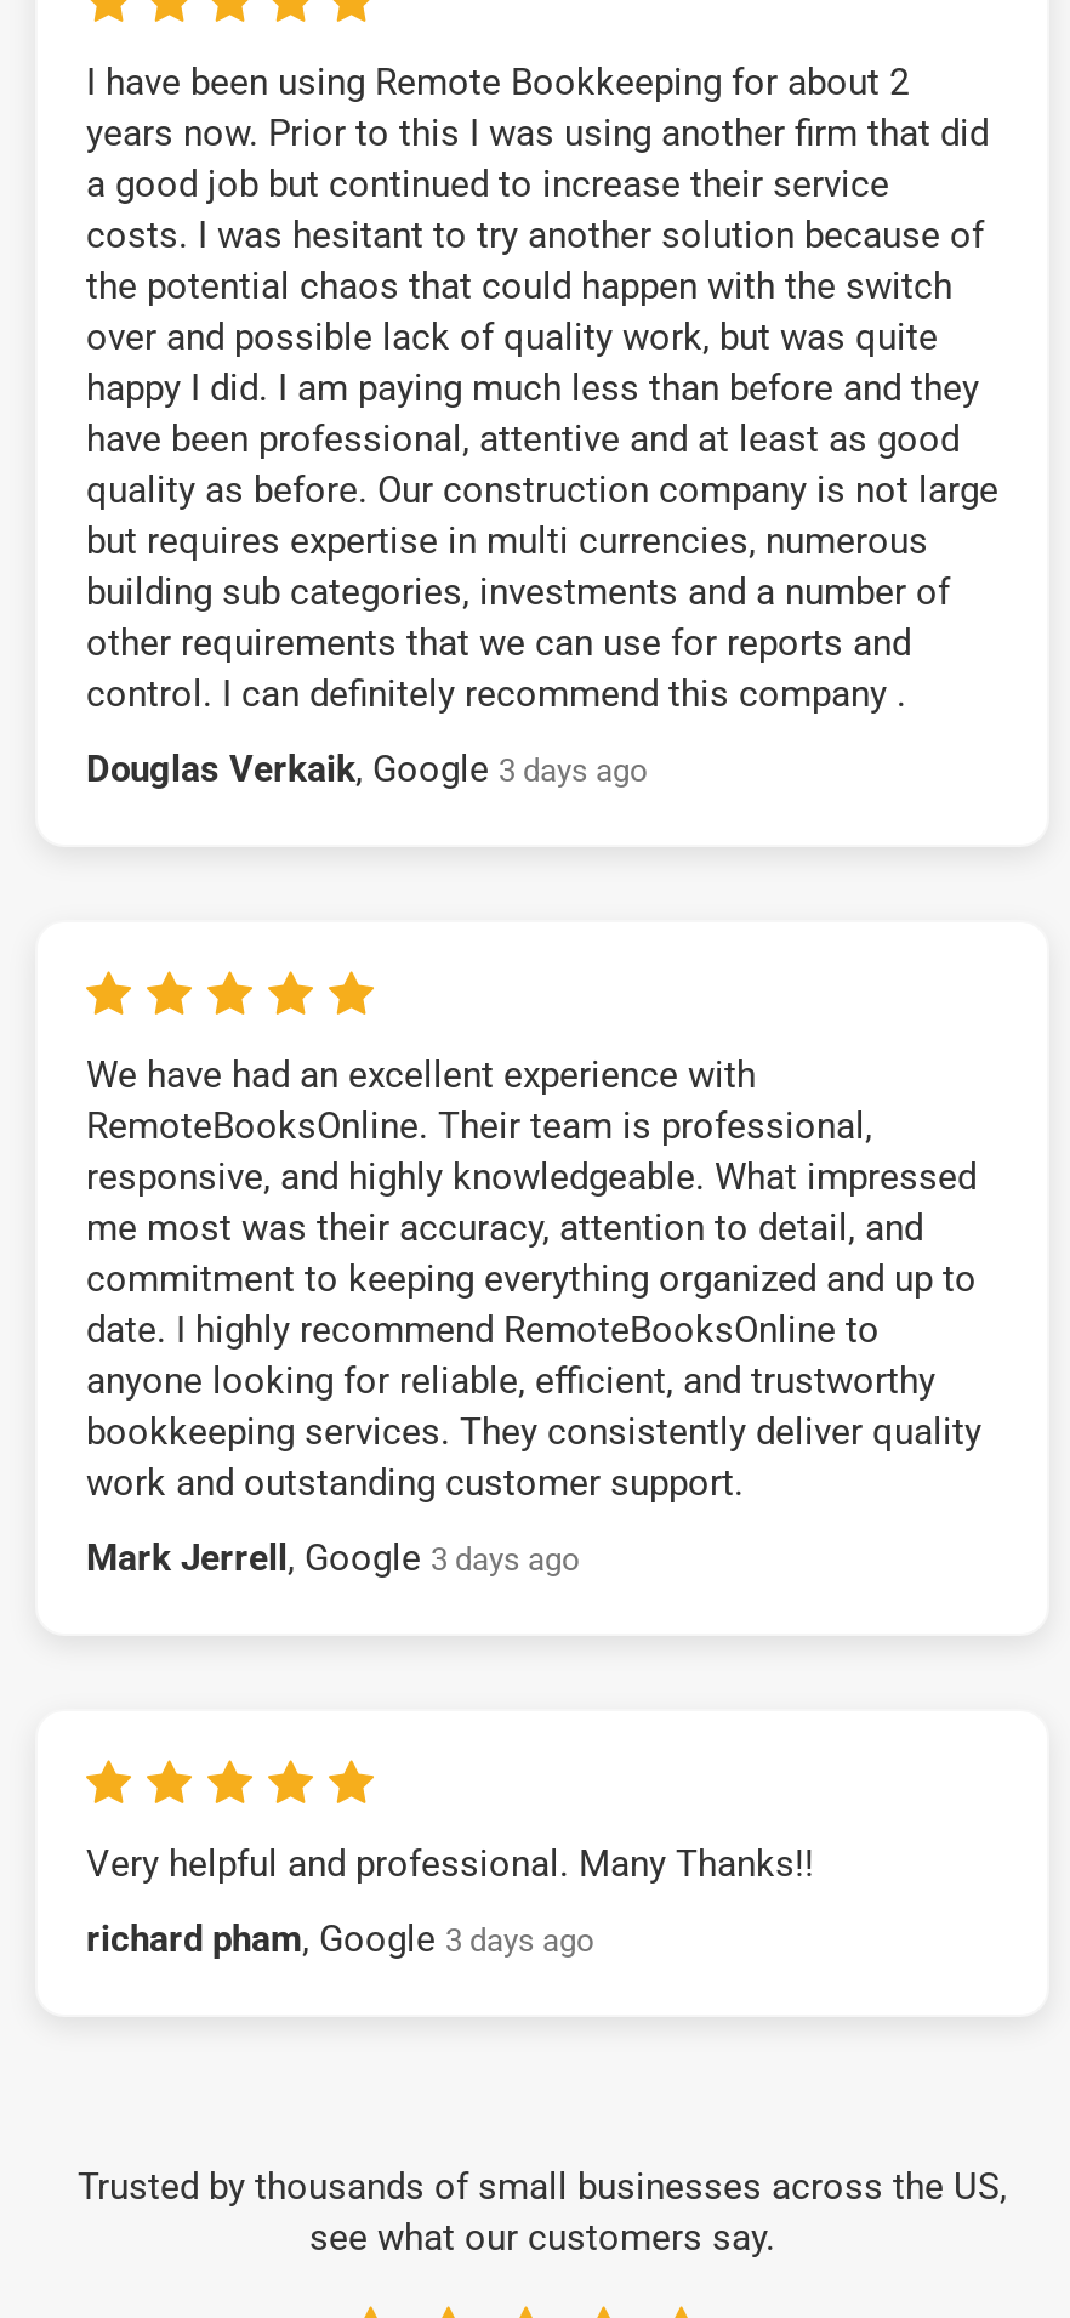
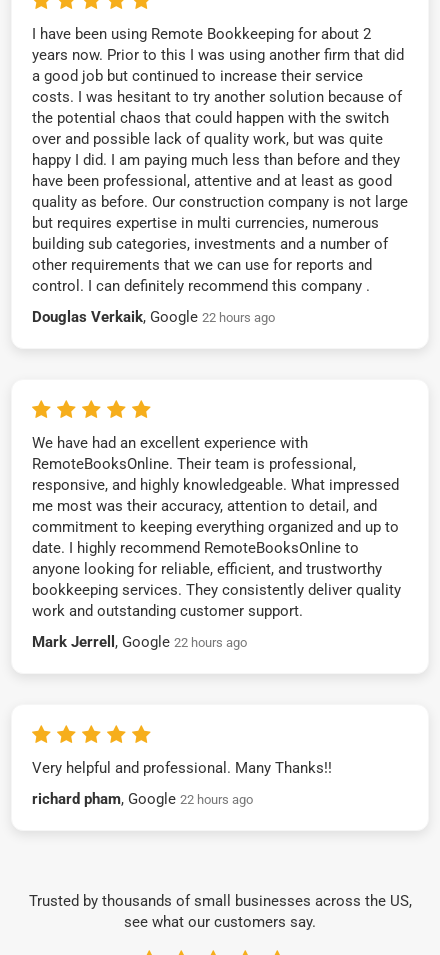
[86,746,647,790] Douglas Verkaik, Google 3 days ago -> [32,307,275,325] Douglas Verkaik, Google 22 hours ago
[86,1535,579,1579] Mark Jerrell, Google 3 days ago -> [32,632,247,650] Mark Jerrell, Google 22 hours ago
[86,1916,593,1960] richard pham, Google 3 days ago -> [32,789,253,807] richard pham, Google 22 hours ago

